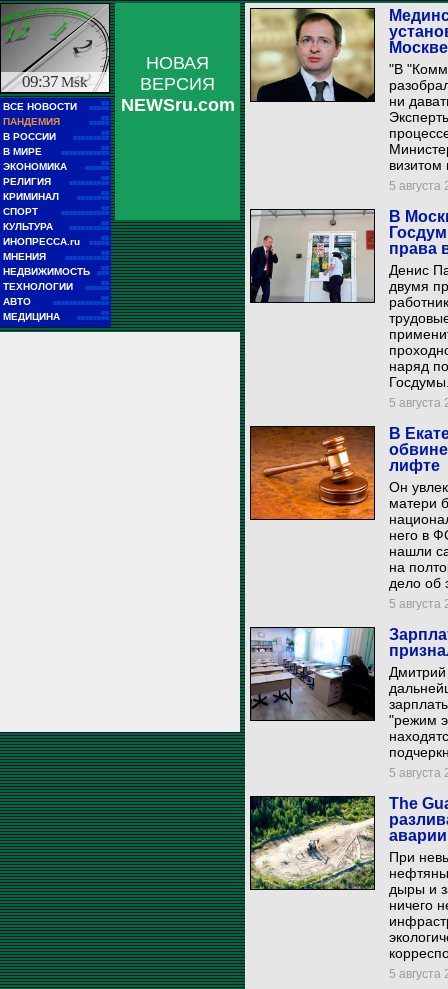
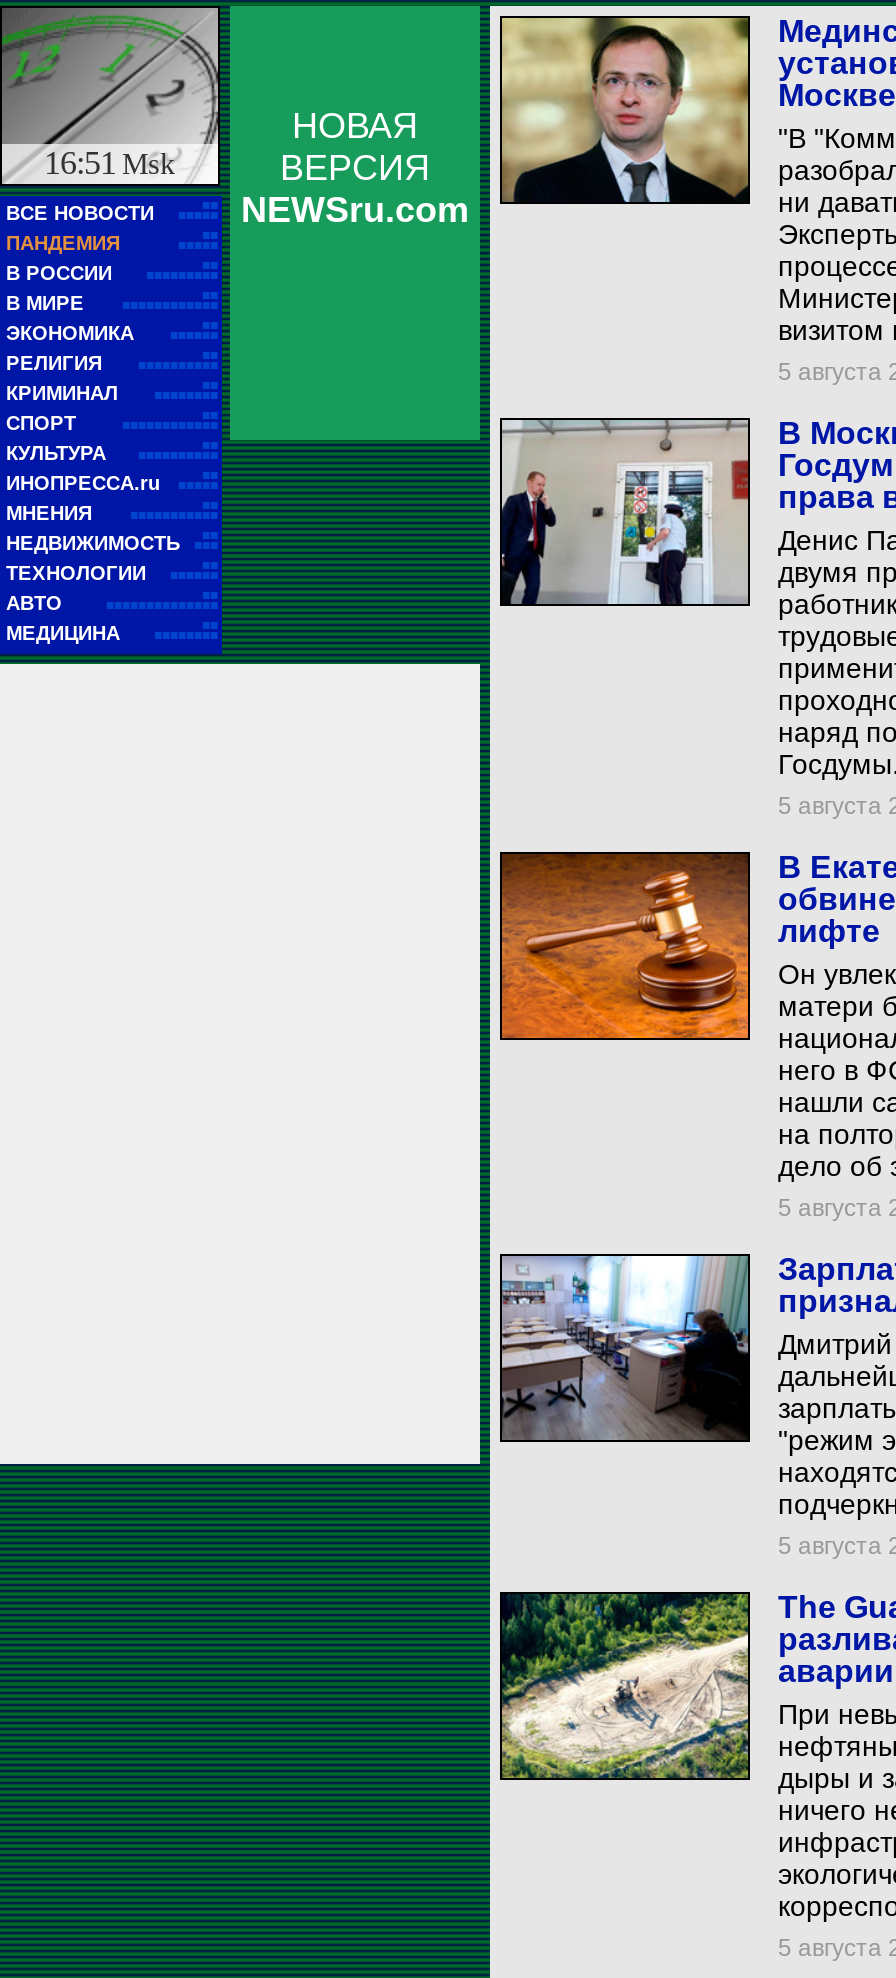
[22,72,88,91] 09:37 Msk -> [44,144,176,182] 16:51 Msk

